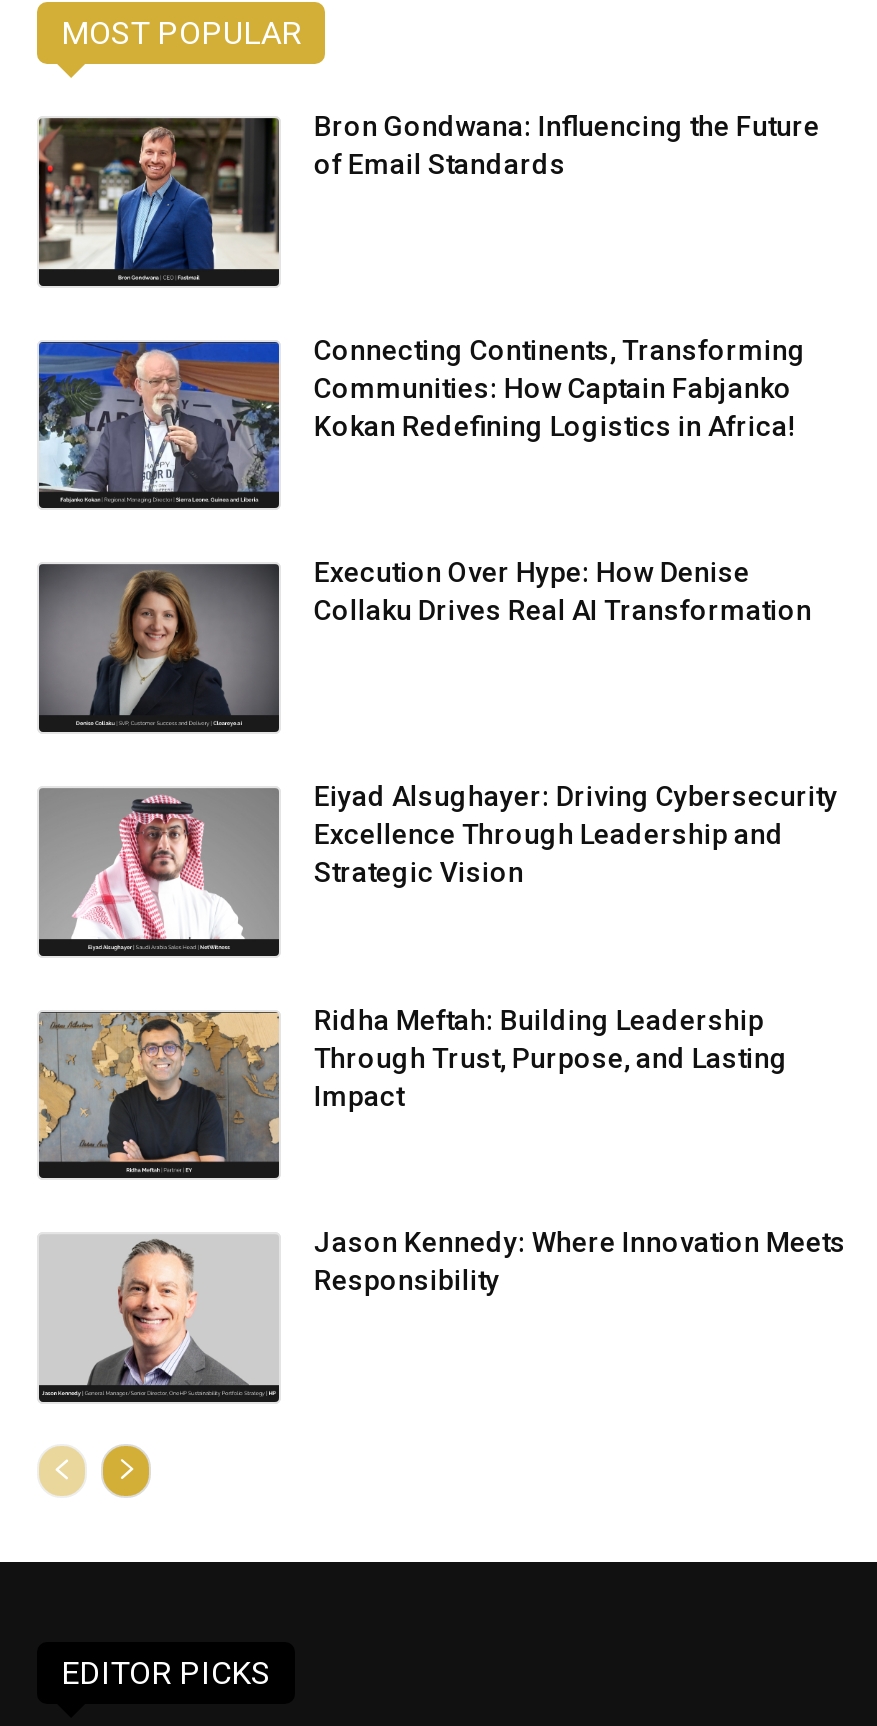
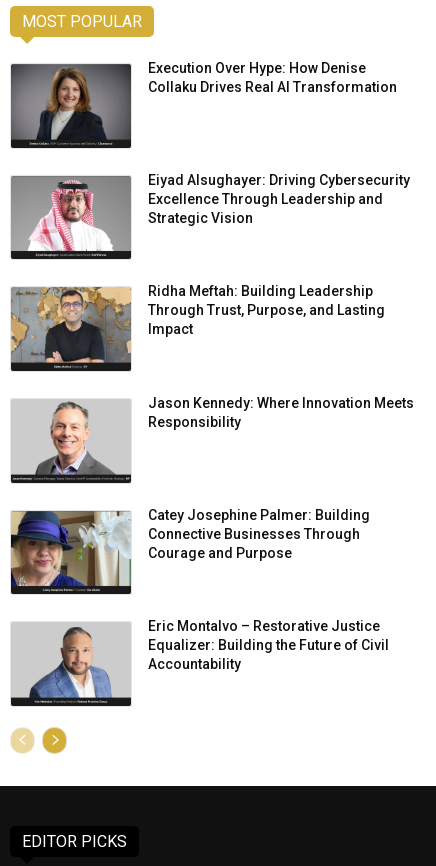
[37,110,820,278] [image] | Bron Gondwana: Influencing the Future | of Email Standards -> none
[37,333,806,502] [image] | Connecting Continents, Transforming | Communities: How Captain Fabjanko | Kokan Redefining Logistics in Africa! -> none
moved [37,557,846,1297] -> [10,60,414,430]: [image] | Execution Over Hype: How Denise | Collaku Drives Real AI Transformation | ... | Jason Kennedy: Where Innovation Meets | Responsibility
moved [91,1238,231,1396] -> [37,401,107,480]: [image]
none -> [10,507,370,591] [image] | Catey Josephine Palmer: Building | Connective Businesses Through | Courage and Purpose
none -> [29,618,389,703] [image] | Eric Montalvo – Restorative Justice | Equalizer: Building the Future of Civil | Accountability

